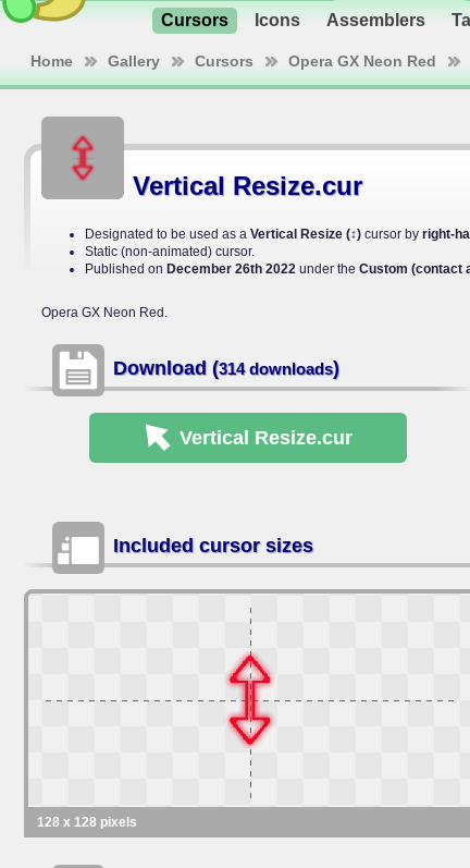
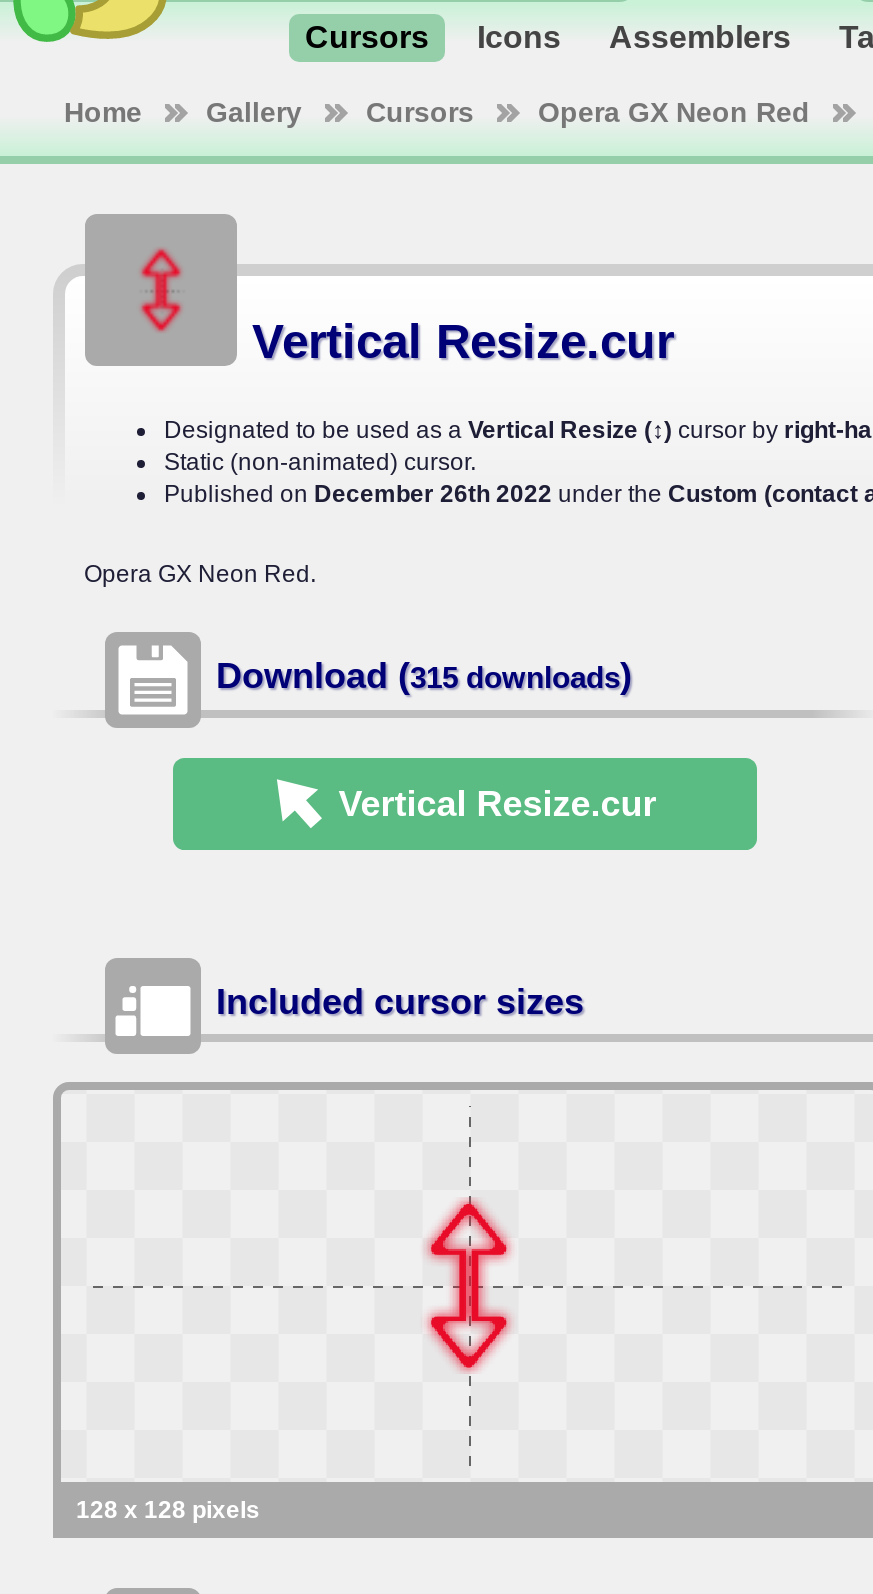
[113,357,339,379] Download (314 downloads) -> [216,656,632,696] Download (315 downloads)

